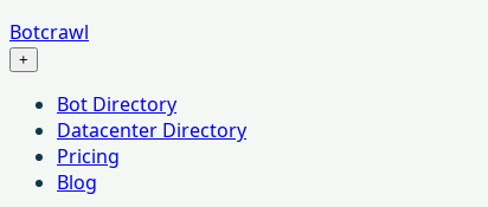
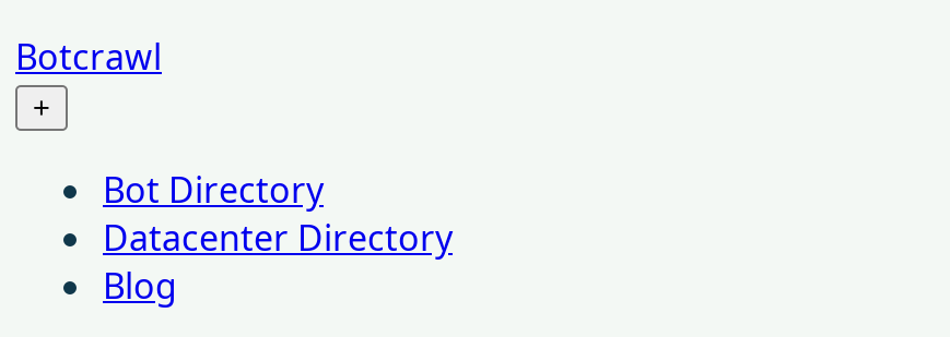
[57,143,120,169] Pricing -> none

